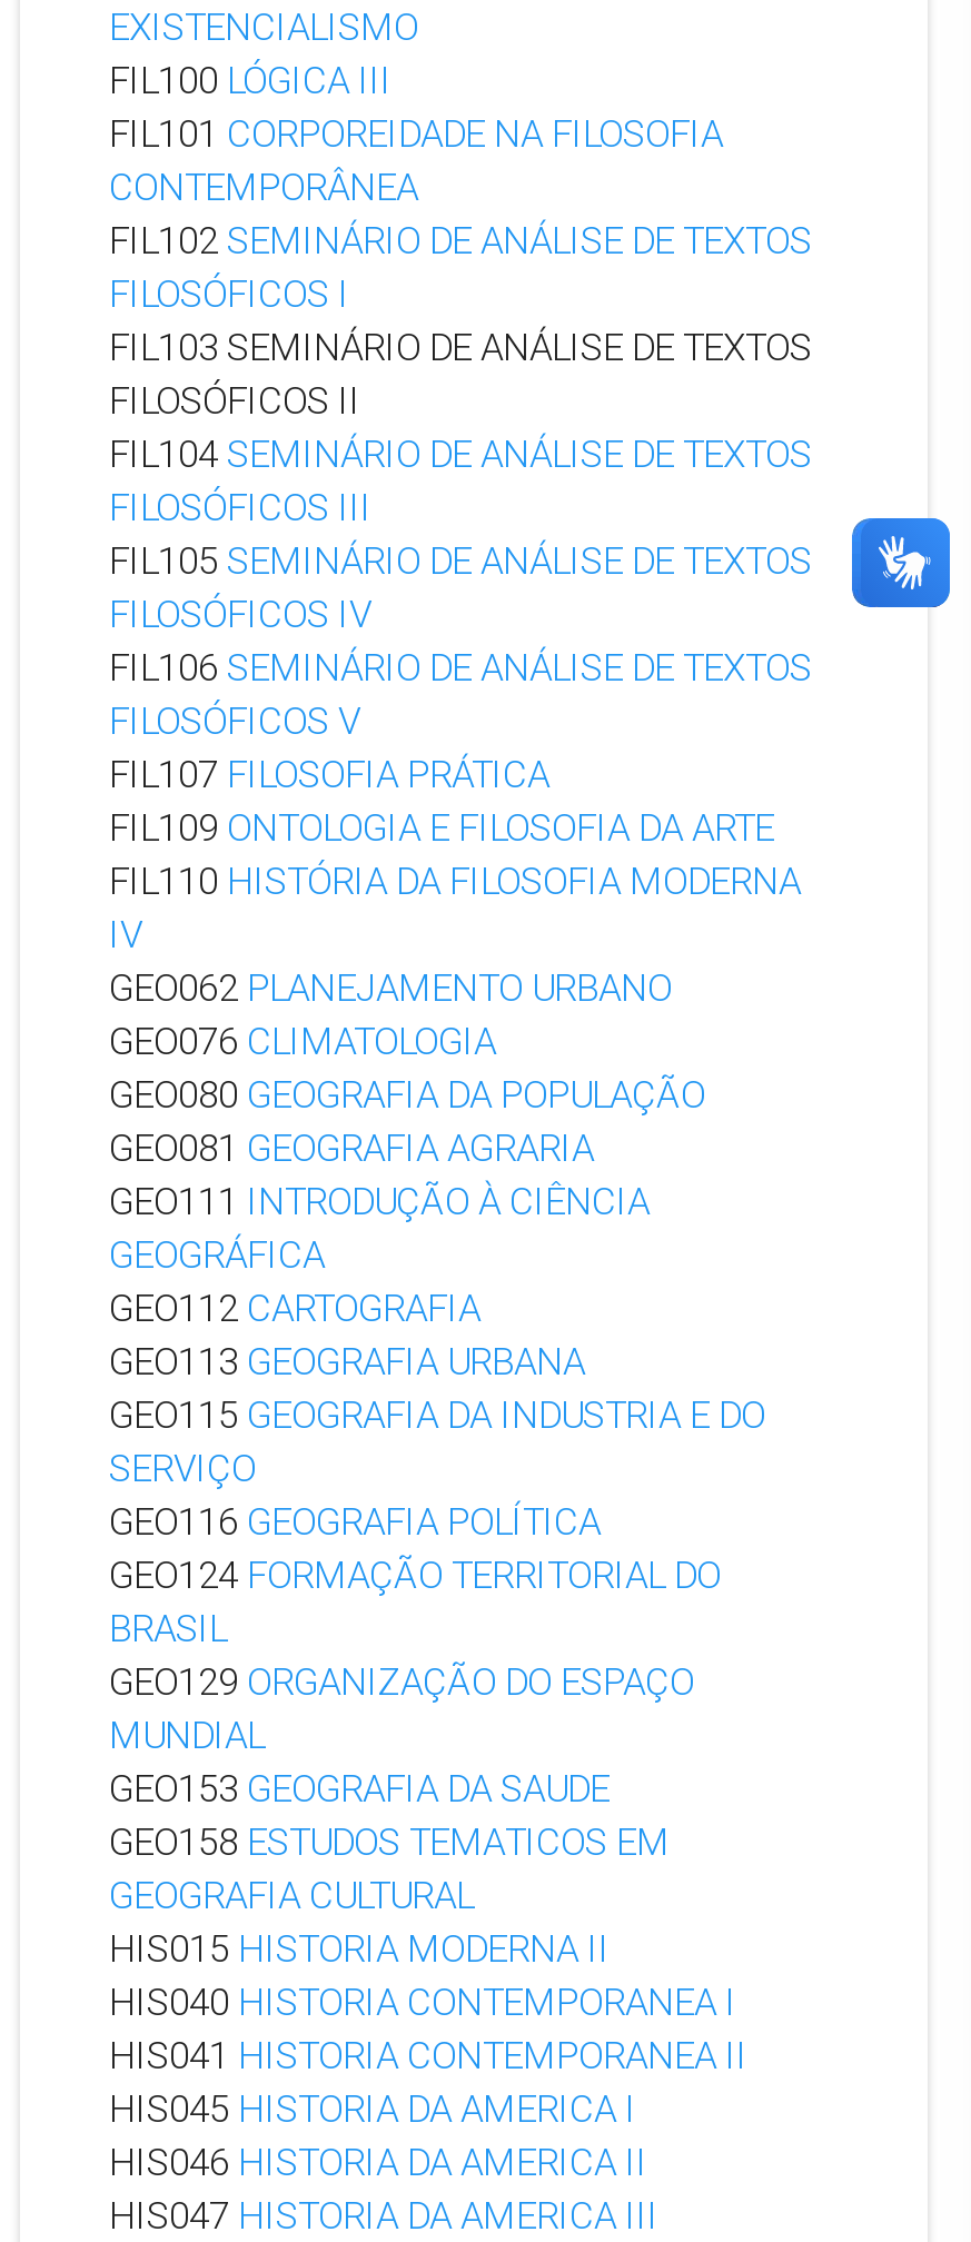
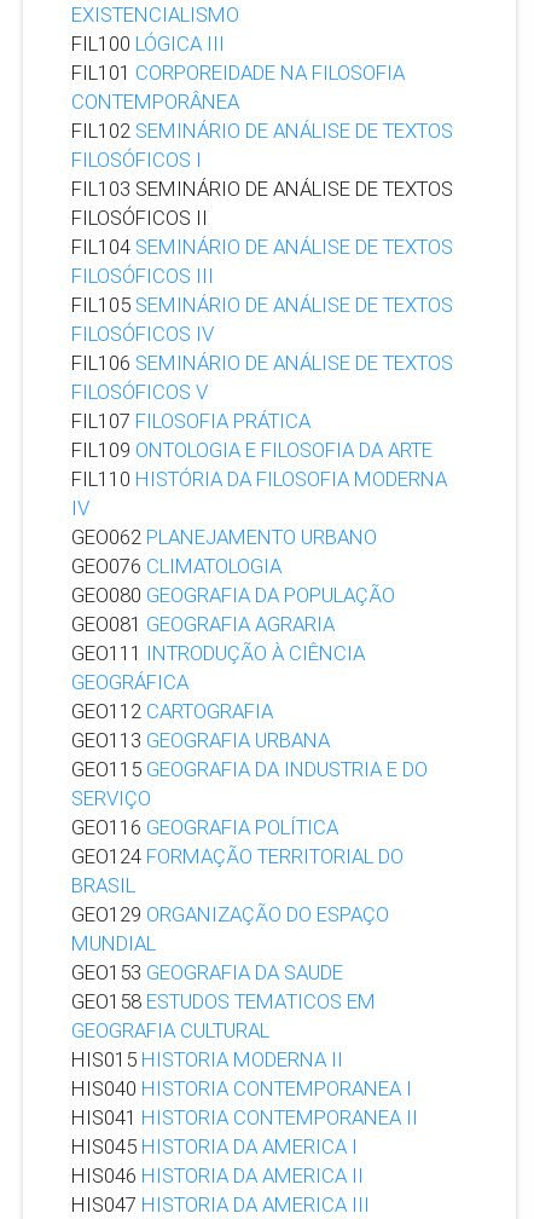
[848,514,954,612] [image] -> none

